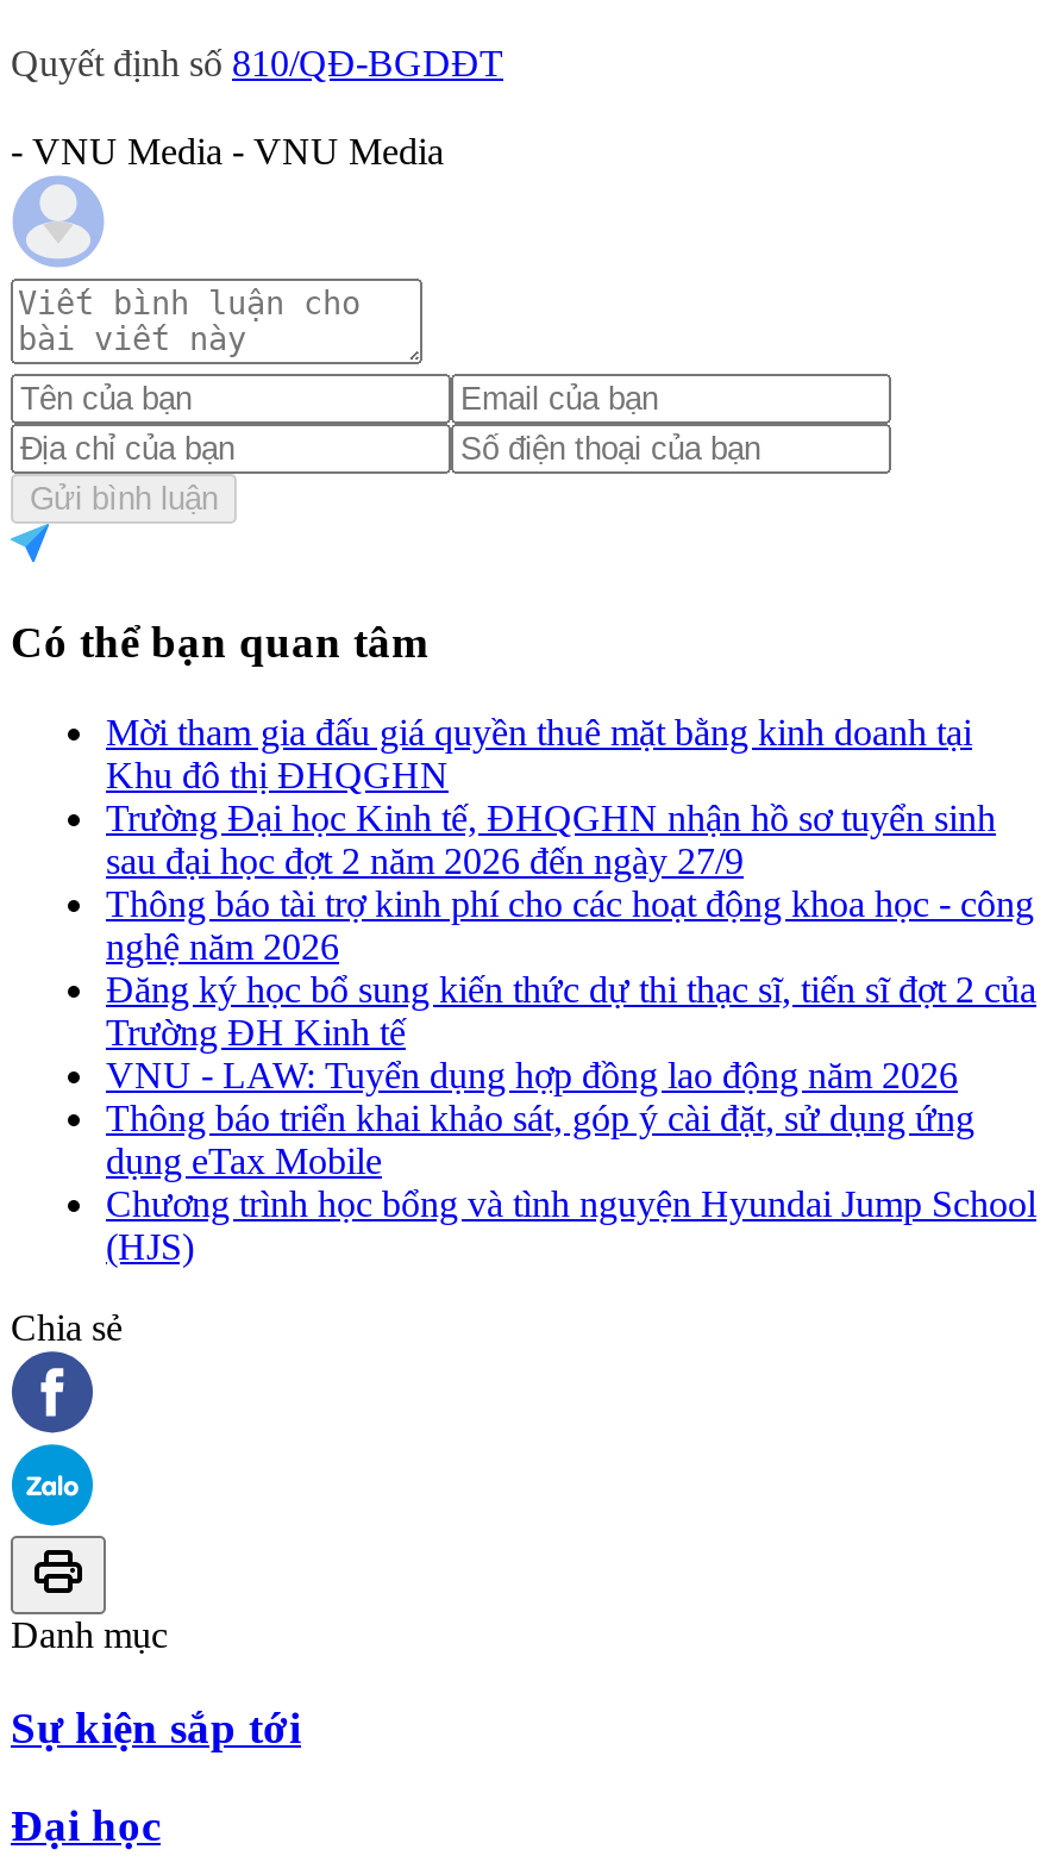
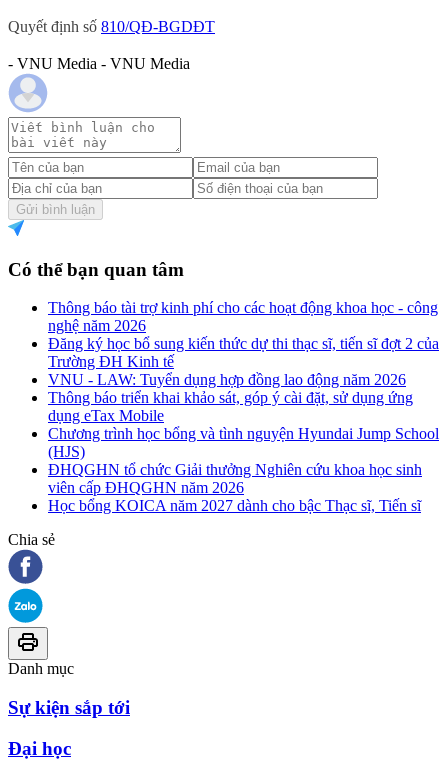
[106,713,996,882] Mời tham gia đấu giá quyền thuê mặt bằng kinh doanh tại | Khu đô thị ĐHQGHN | Trường Đại học Kinh tế, ĐHQGHN nhận hồ sơ tuyển sinh | sau đại học đợt 2 năm 2026 đến ngày 27/9 -> none
moved [106,884,1036,1267] -> [48,299,439,460]: Thông báo tài trợ kinh phí cho các hoạt động khoa học - công | nghệ năm 2026 | Đăng ký học bổ sung kiến thức dự thi thạc sĩ, tiến sĩ đợt 2 của | ... | Chương trình học bổng và tình nguyện Hyundai Jump School | (HJS)
none -> [48,461,422,514] ĐHQGHN tổ chức Giải thưởng Nghiên cứu khoa học sinh | viên cấp ĐHQGHN năm 2026 | Học bổng KOICA năm 2027 dành cho bậc Thạc sĩ, Tiến sĩ

